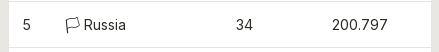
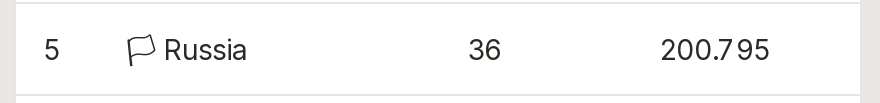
[236,16,253,33] 34 -> [468,32,502,66] 36
[332,16,388,33] 200.797 -> [660,32,770,66] 200.795

